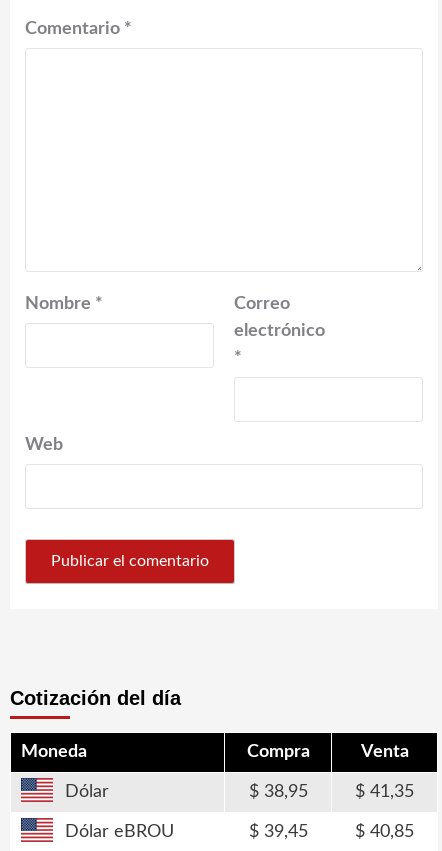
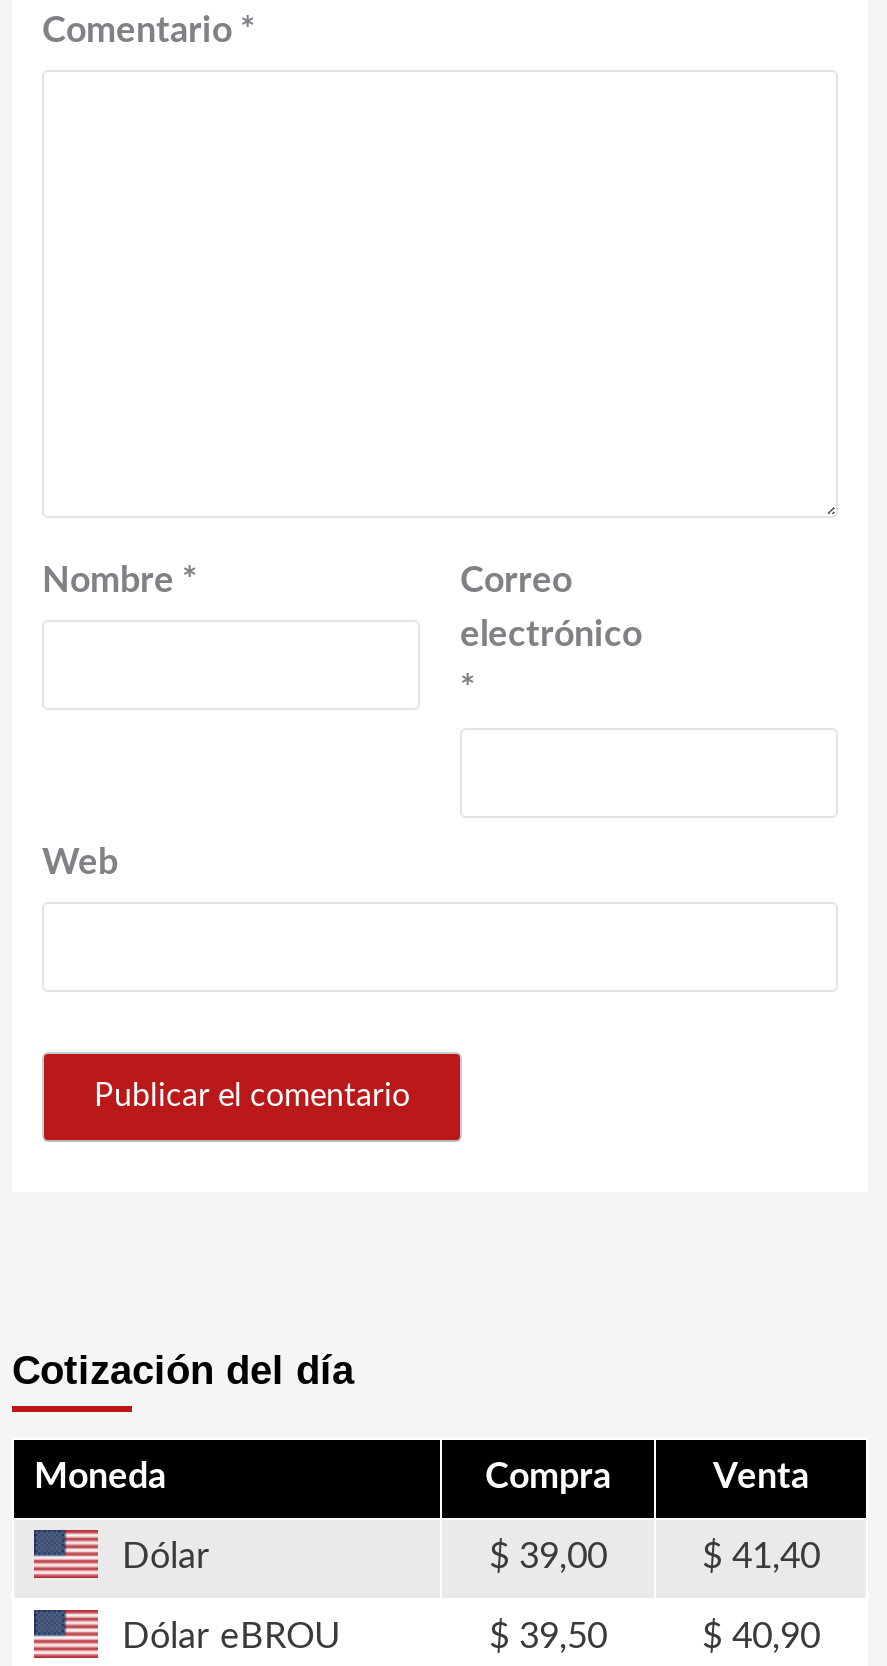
[263,783,307,801] 38,95 -> [519,1539,607,1575] 39,00
[370,783,414,801] 41,35 -> [732,1539,820,1575] 41,40
[263,823,307,841] 39,45 -> [519,1619,607,1655] 39,50
[370,823,414,841] 40,85 -> [732,1619,820,1655] 40,90

